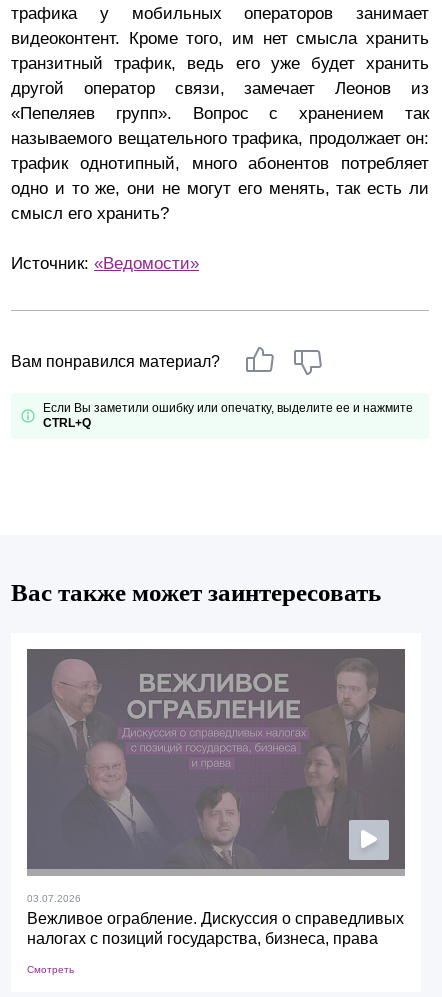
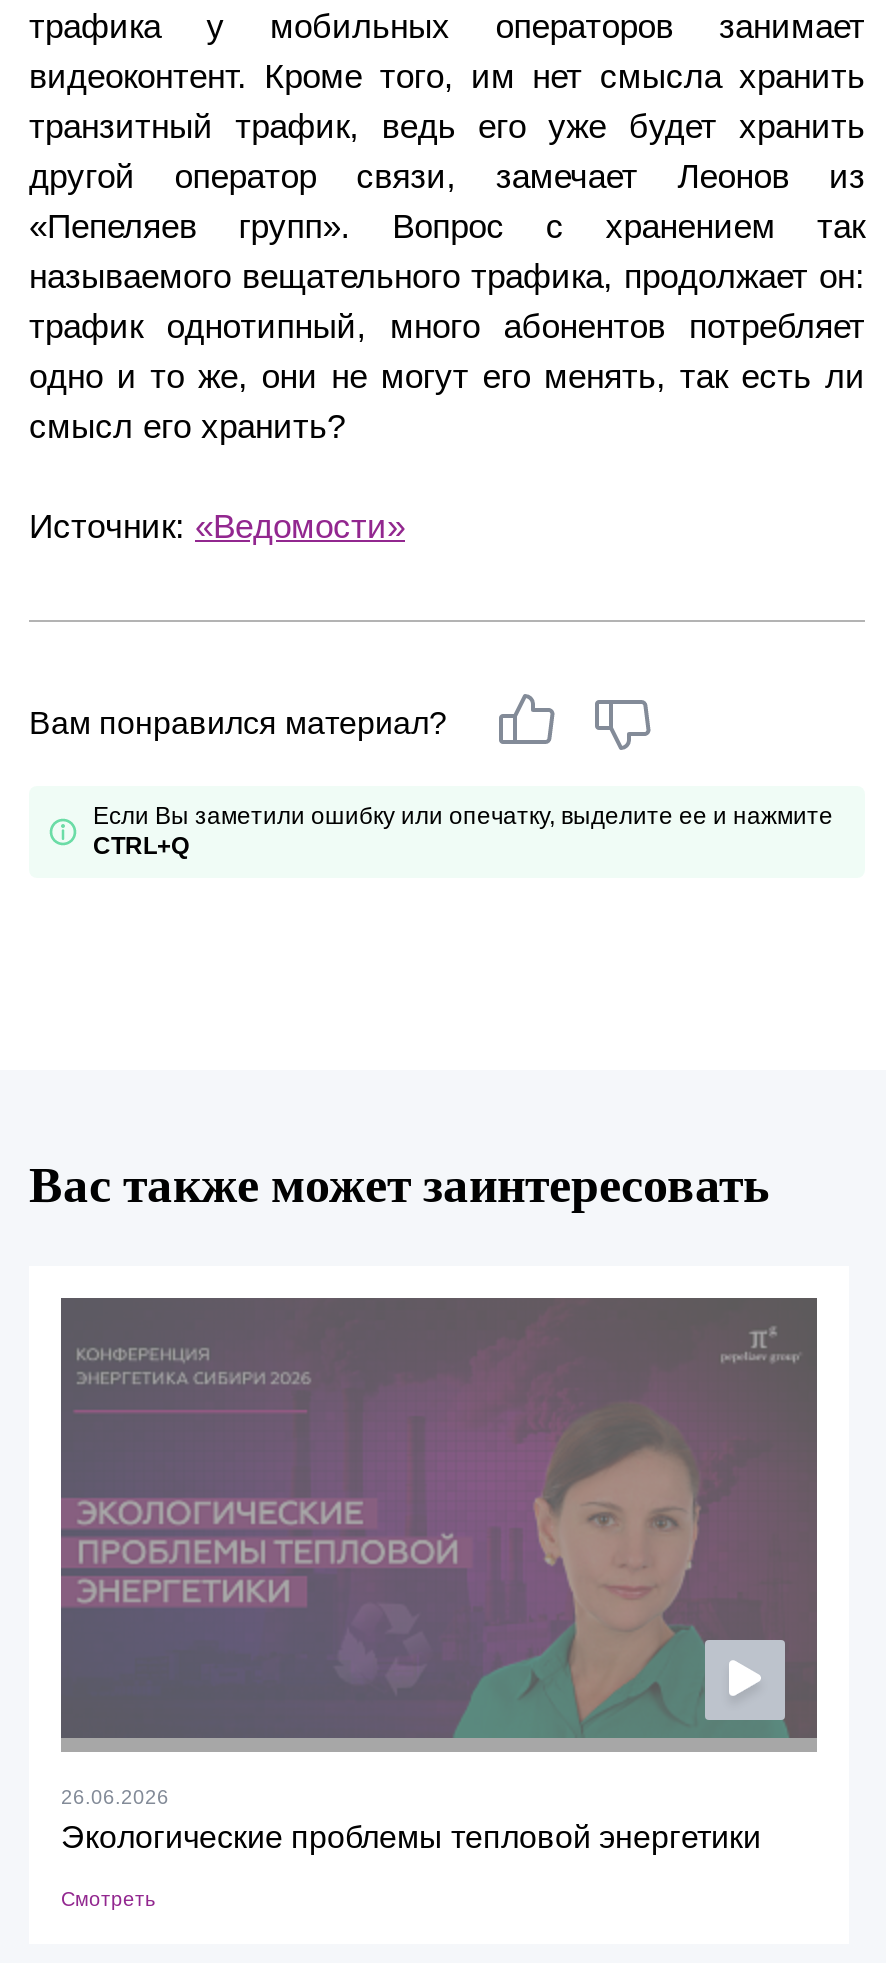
[27,658,404,947] [image] | 03.07.2026 | Вежливое ограбление. Дискуссия о справедливых | налогах с позиций государства, бизнеса, права -> [61,1318,799,1854] [image] | 26.06.2026 | Экологические проблемы тепловой энергетики

